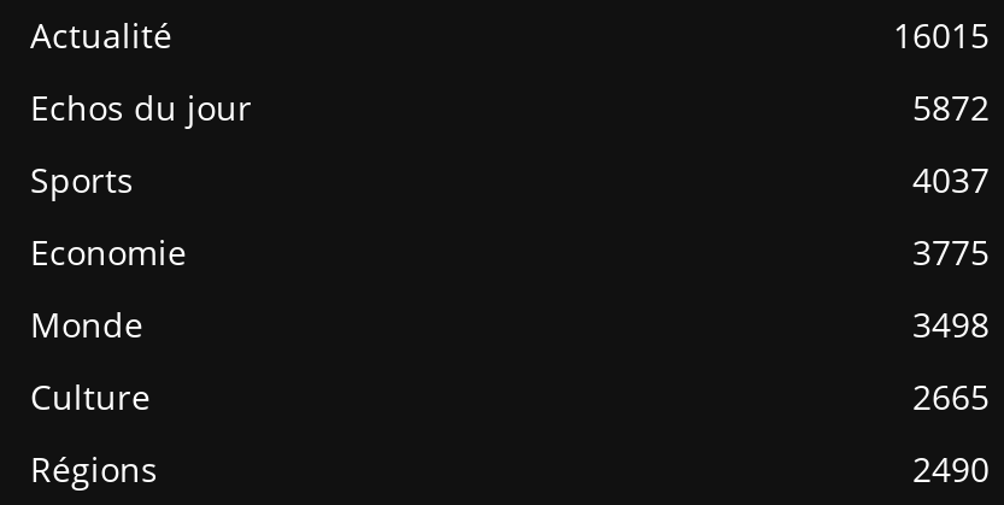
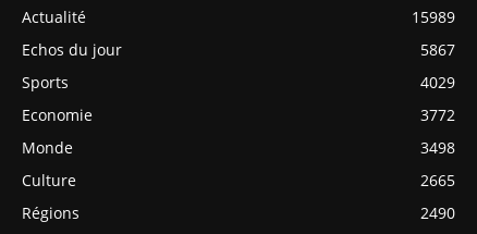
[893,12,990,58] 16015 -> [412,7,455,27] 15989
[912,84,990,130] 5872 -> [420,39,455,60] 5867
[912,157,990,202] 4037 -> [420,72,455,93] 4029
[912,229,990,275] 3775 -> [420,104,455,125] 3772

